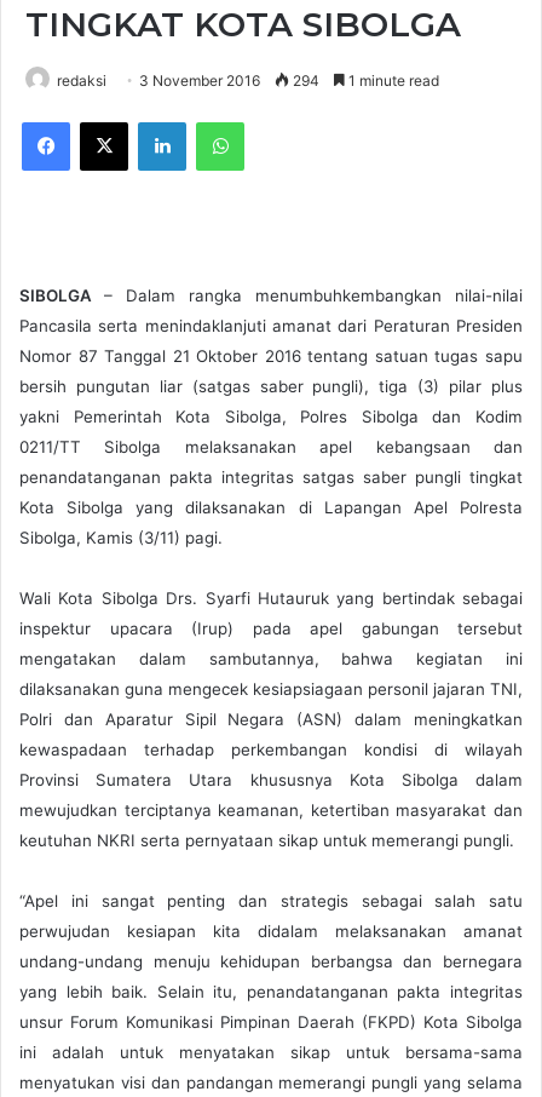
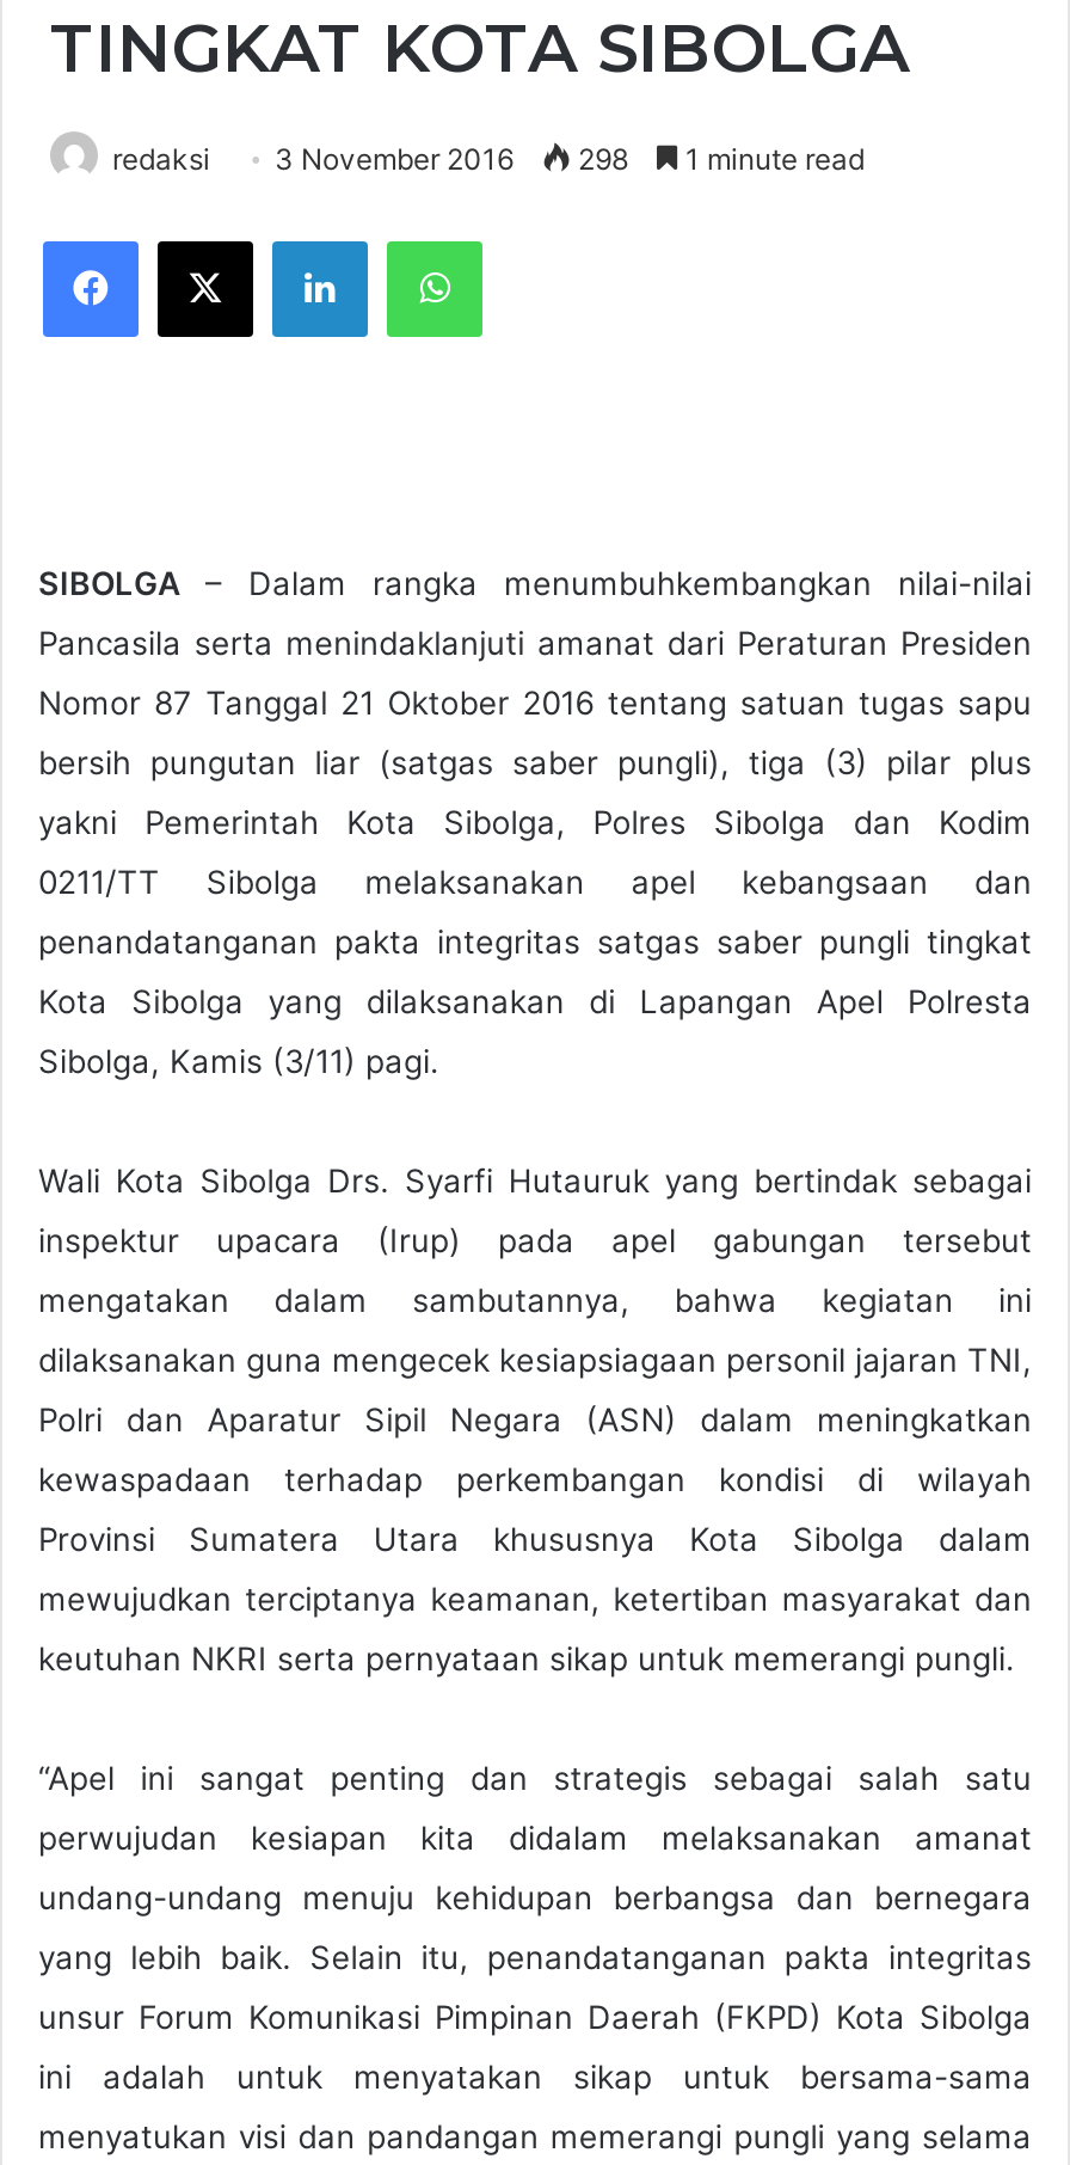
[57,71,439,89] redaksi 3 November 2016 294 1 minute read -> [112,140,865,176] redaksi 3 November 2016 298 1 minute read

